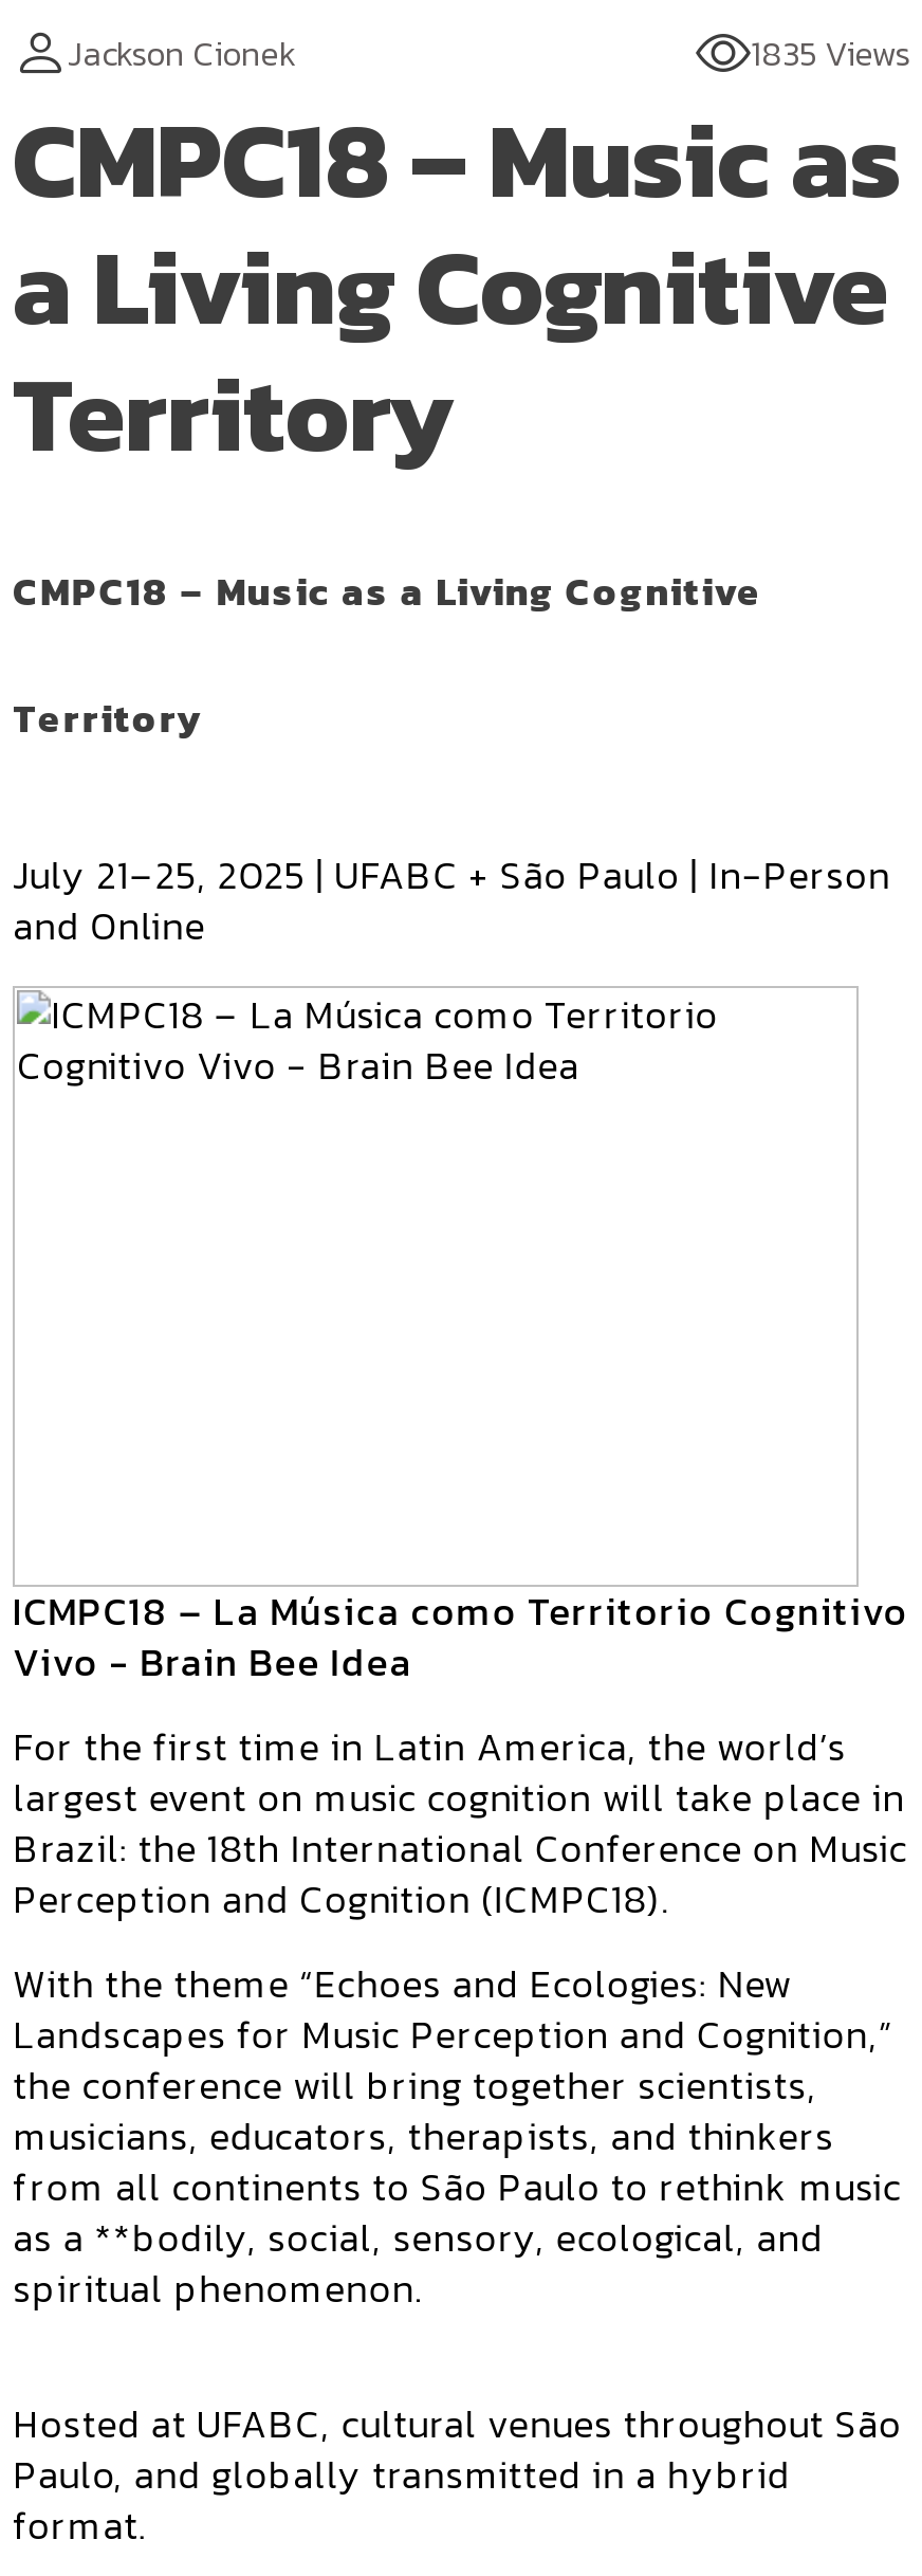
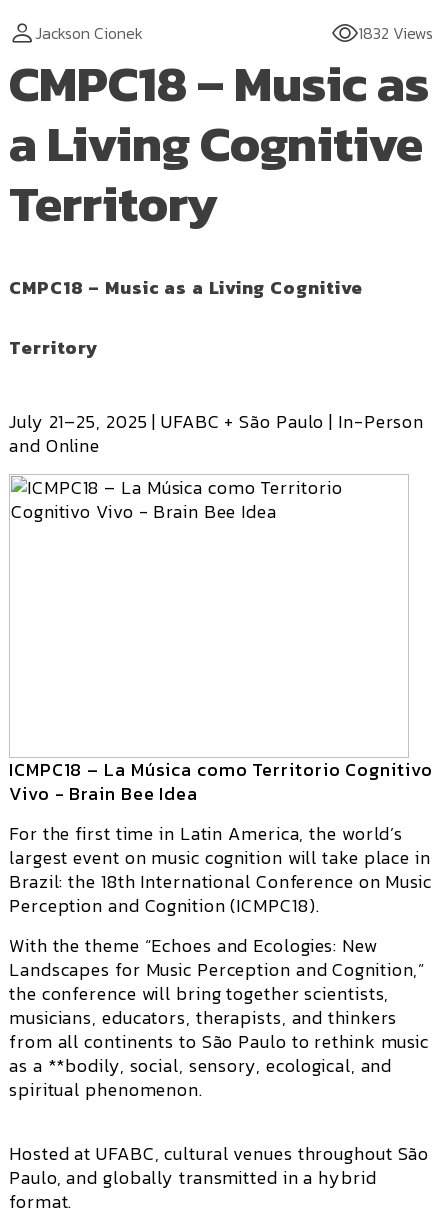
[751,28,909,78] 1835 Views -> [358,21,433,45] 1832 Views

